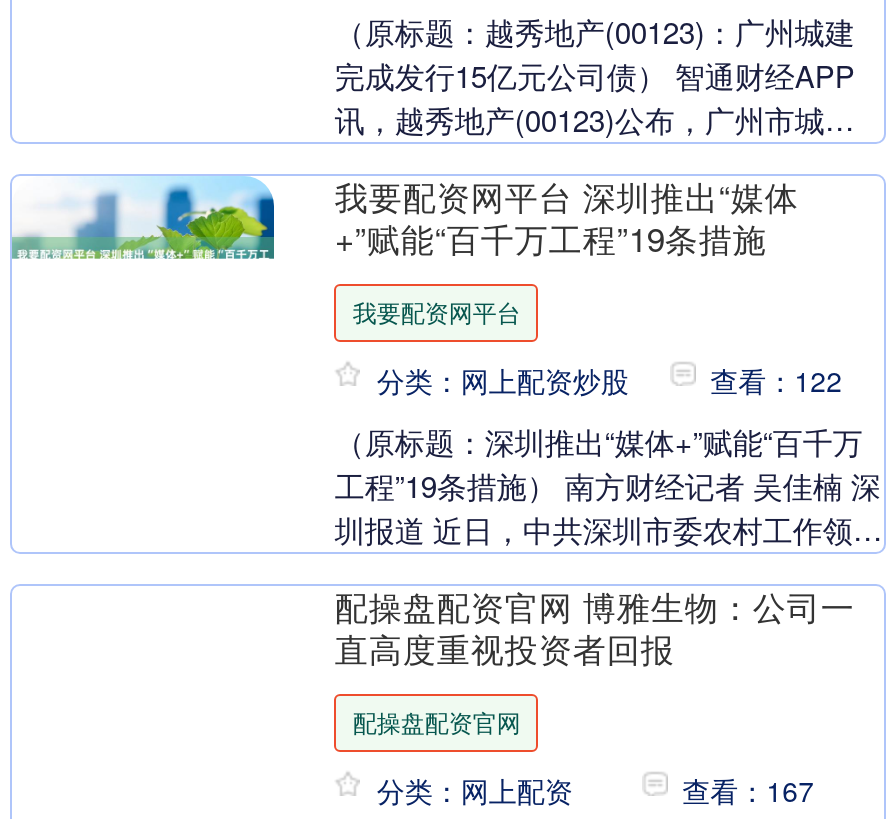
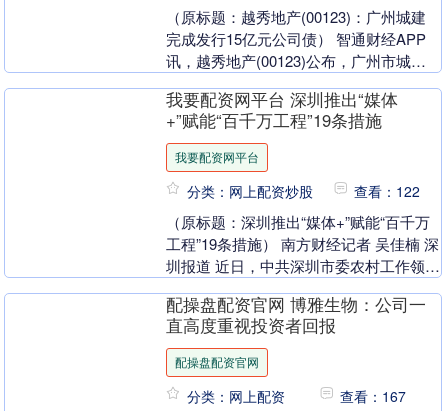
[10,174,276,262] [image] -> none

